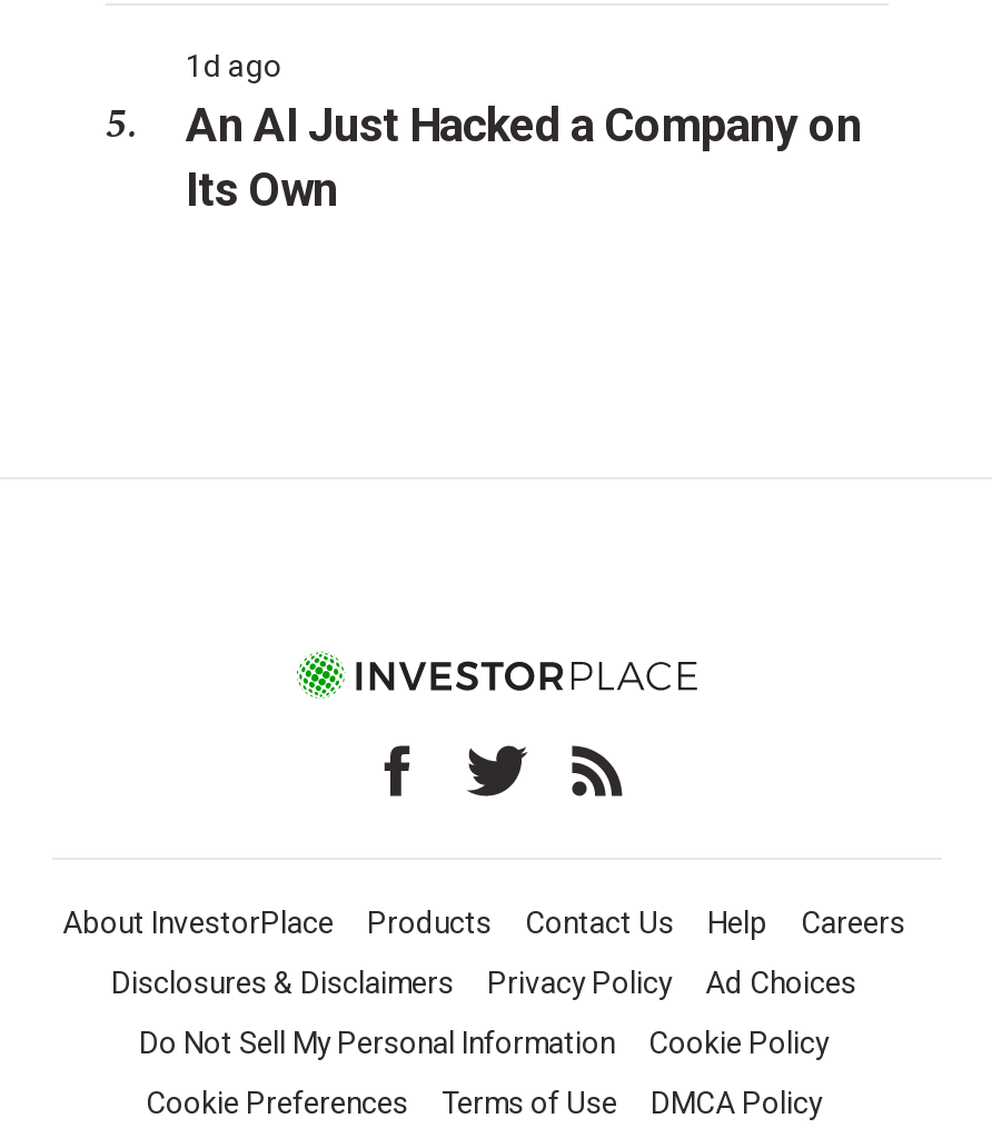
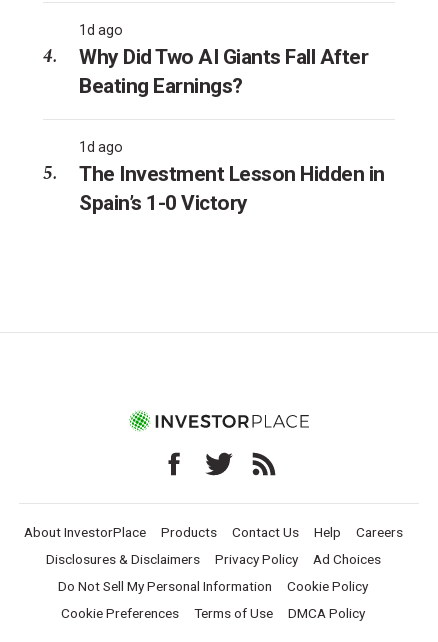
[186,99,862,217] An AI Just Hacked a Company on | Its Own -> [79,45,384,215] Why Did Two AI Giants Fall After | Beating Earnings? | 1d ago | The Investment Lesson Hidden in | Spain’s 1-0 Victory

